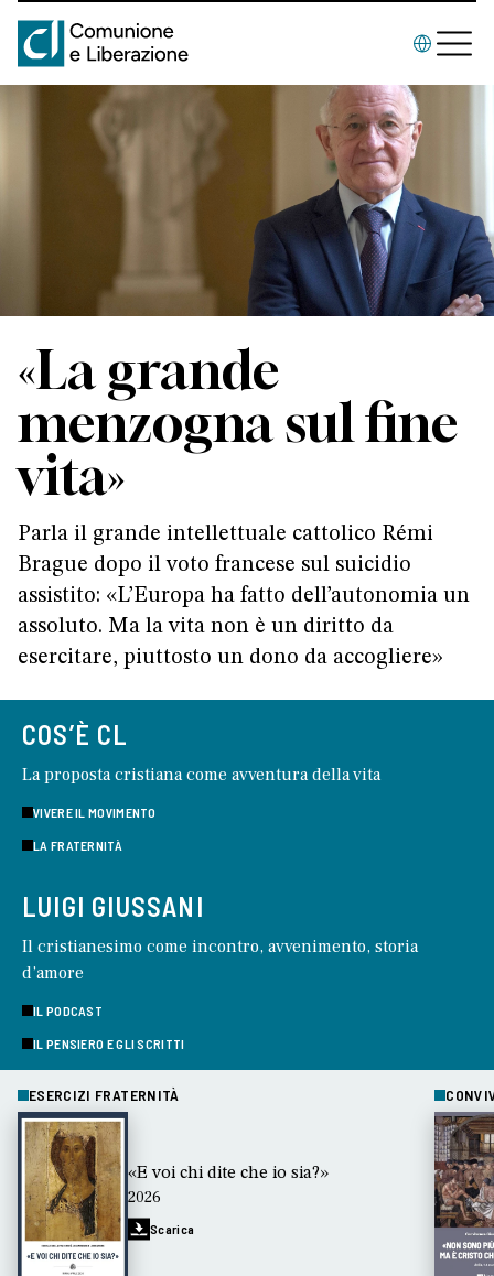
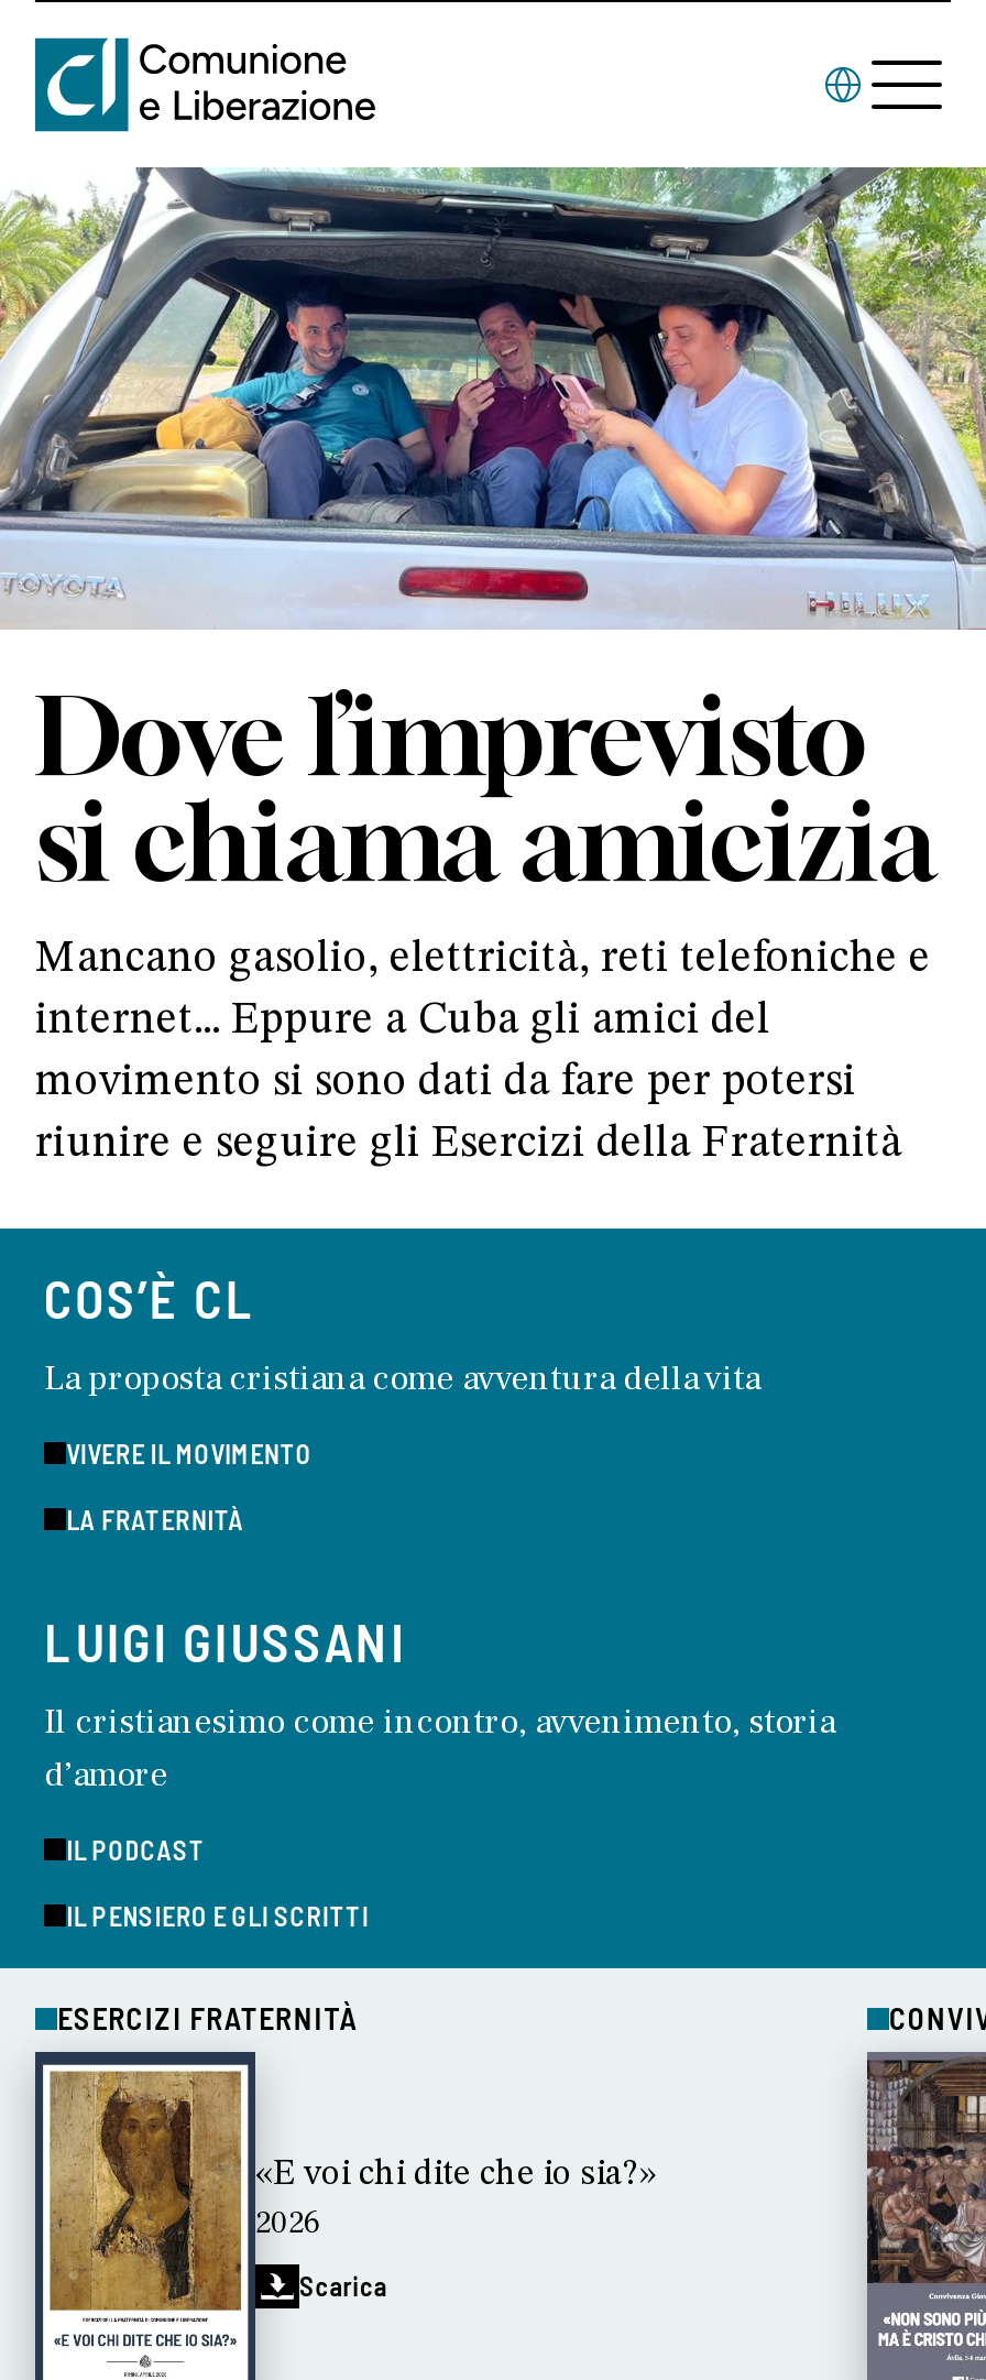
[3,84,491,669] [image] | «La grande | menzogna sul fine | vita» | Parla il grande intellettuale cattolico Rémi | Brague dopo il voto francese sul suicidio | assistito: «L’Europa ha fatto dell’autonomia un | assoluto. Ma la vita non è un diritto da | esercitare, piuttosto un dono da accogliere» -> [7,165,979,1167] [image] | Dove l’imprevisto | si chiama amicizia | Mancano gasolio, elettricità, reti telefoniche e | internet... Eppure a Cuba gli amici del | movimento si sono dati da fare per potersi | riunire e seguire gli Esercizi della Fraternità

